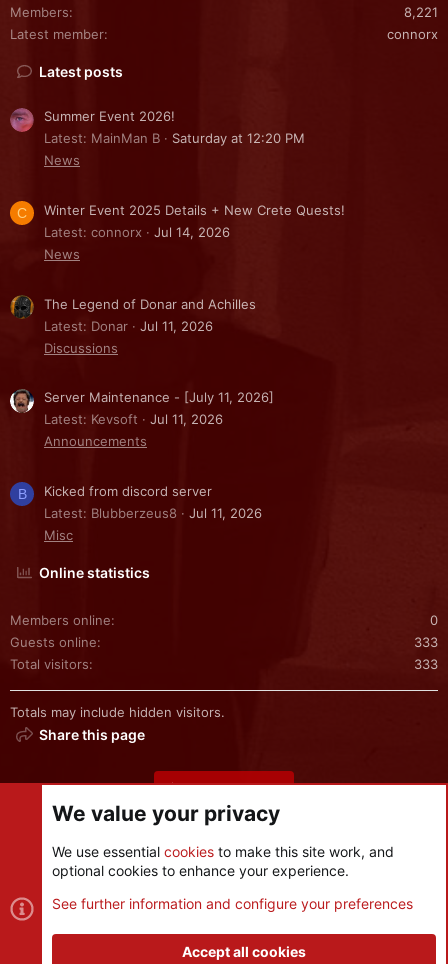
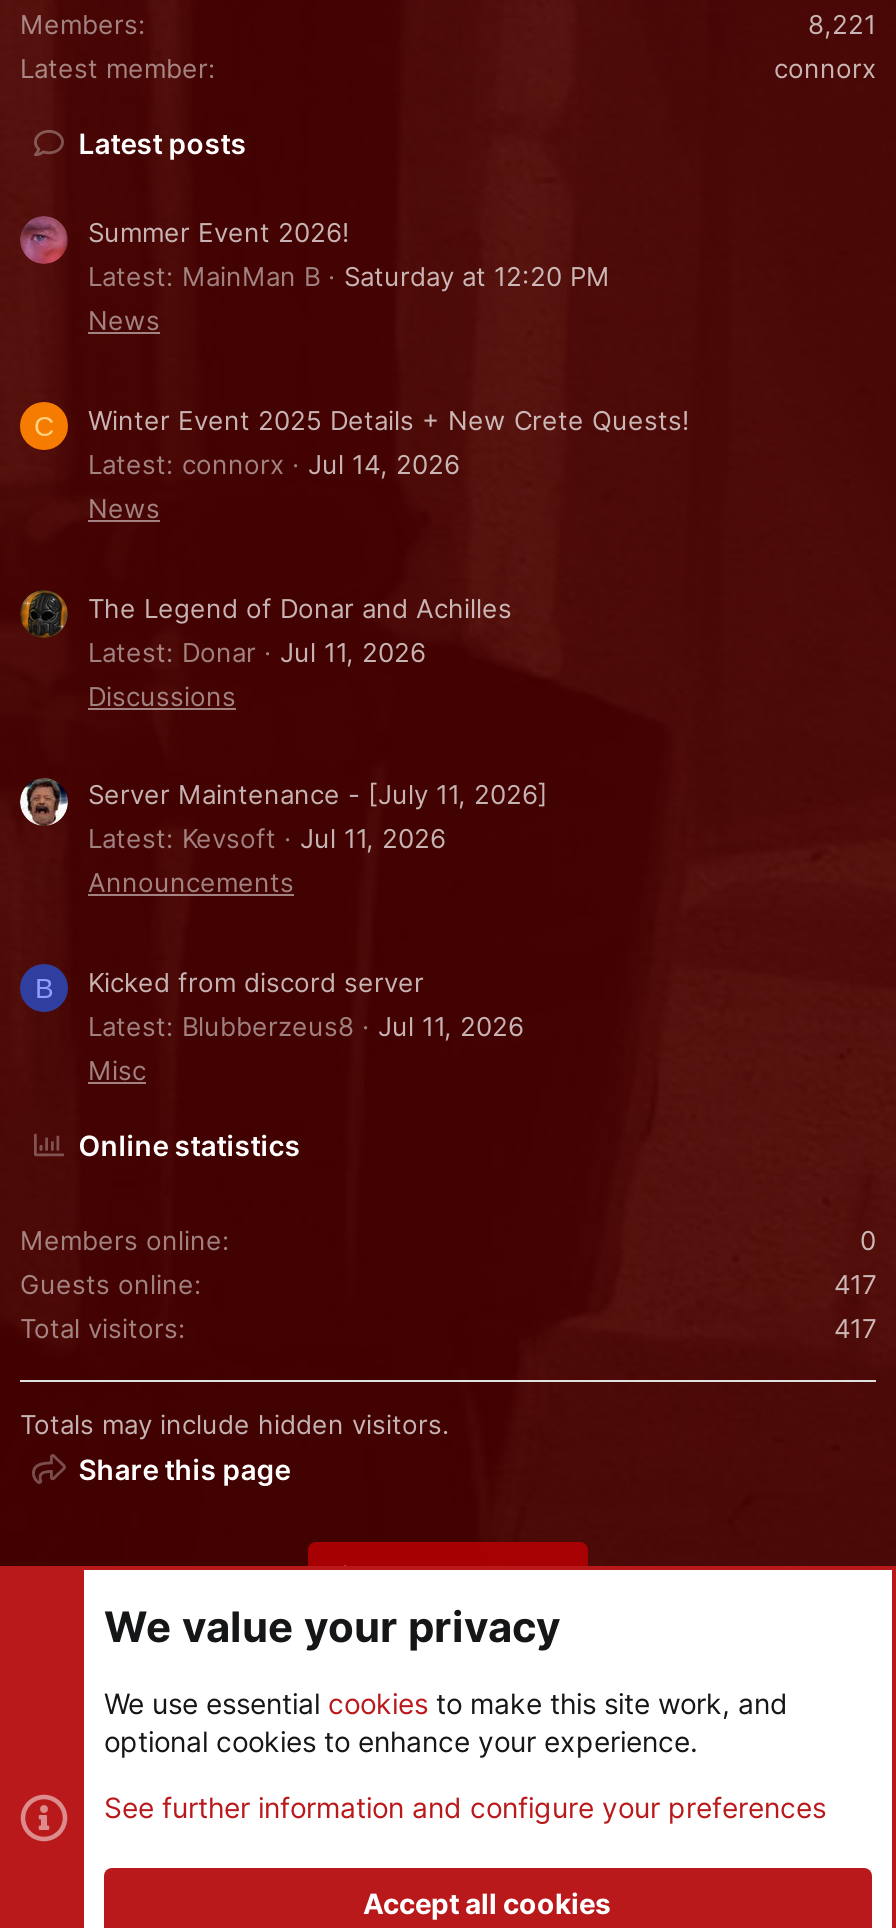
[414,634,438,650] 333 -> [834,1268,876,1300] 417
[414,656,438,672] 333 -> [834,1312,876,1344] 417

